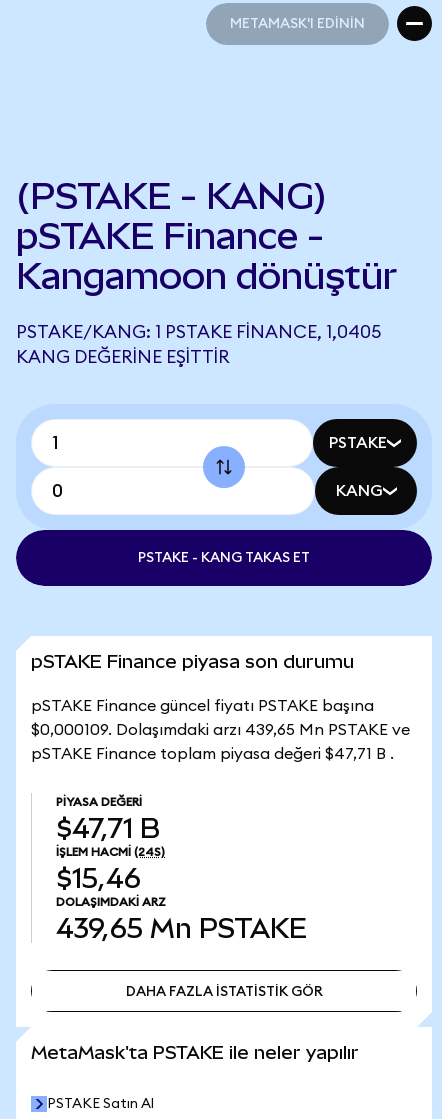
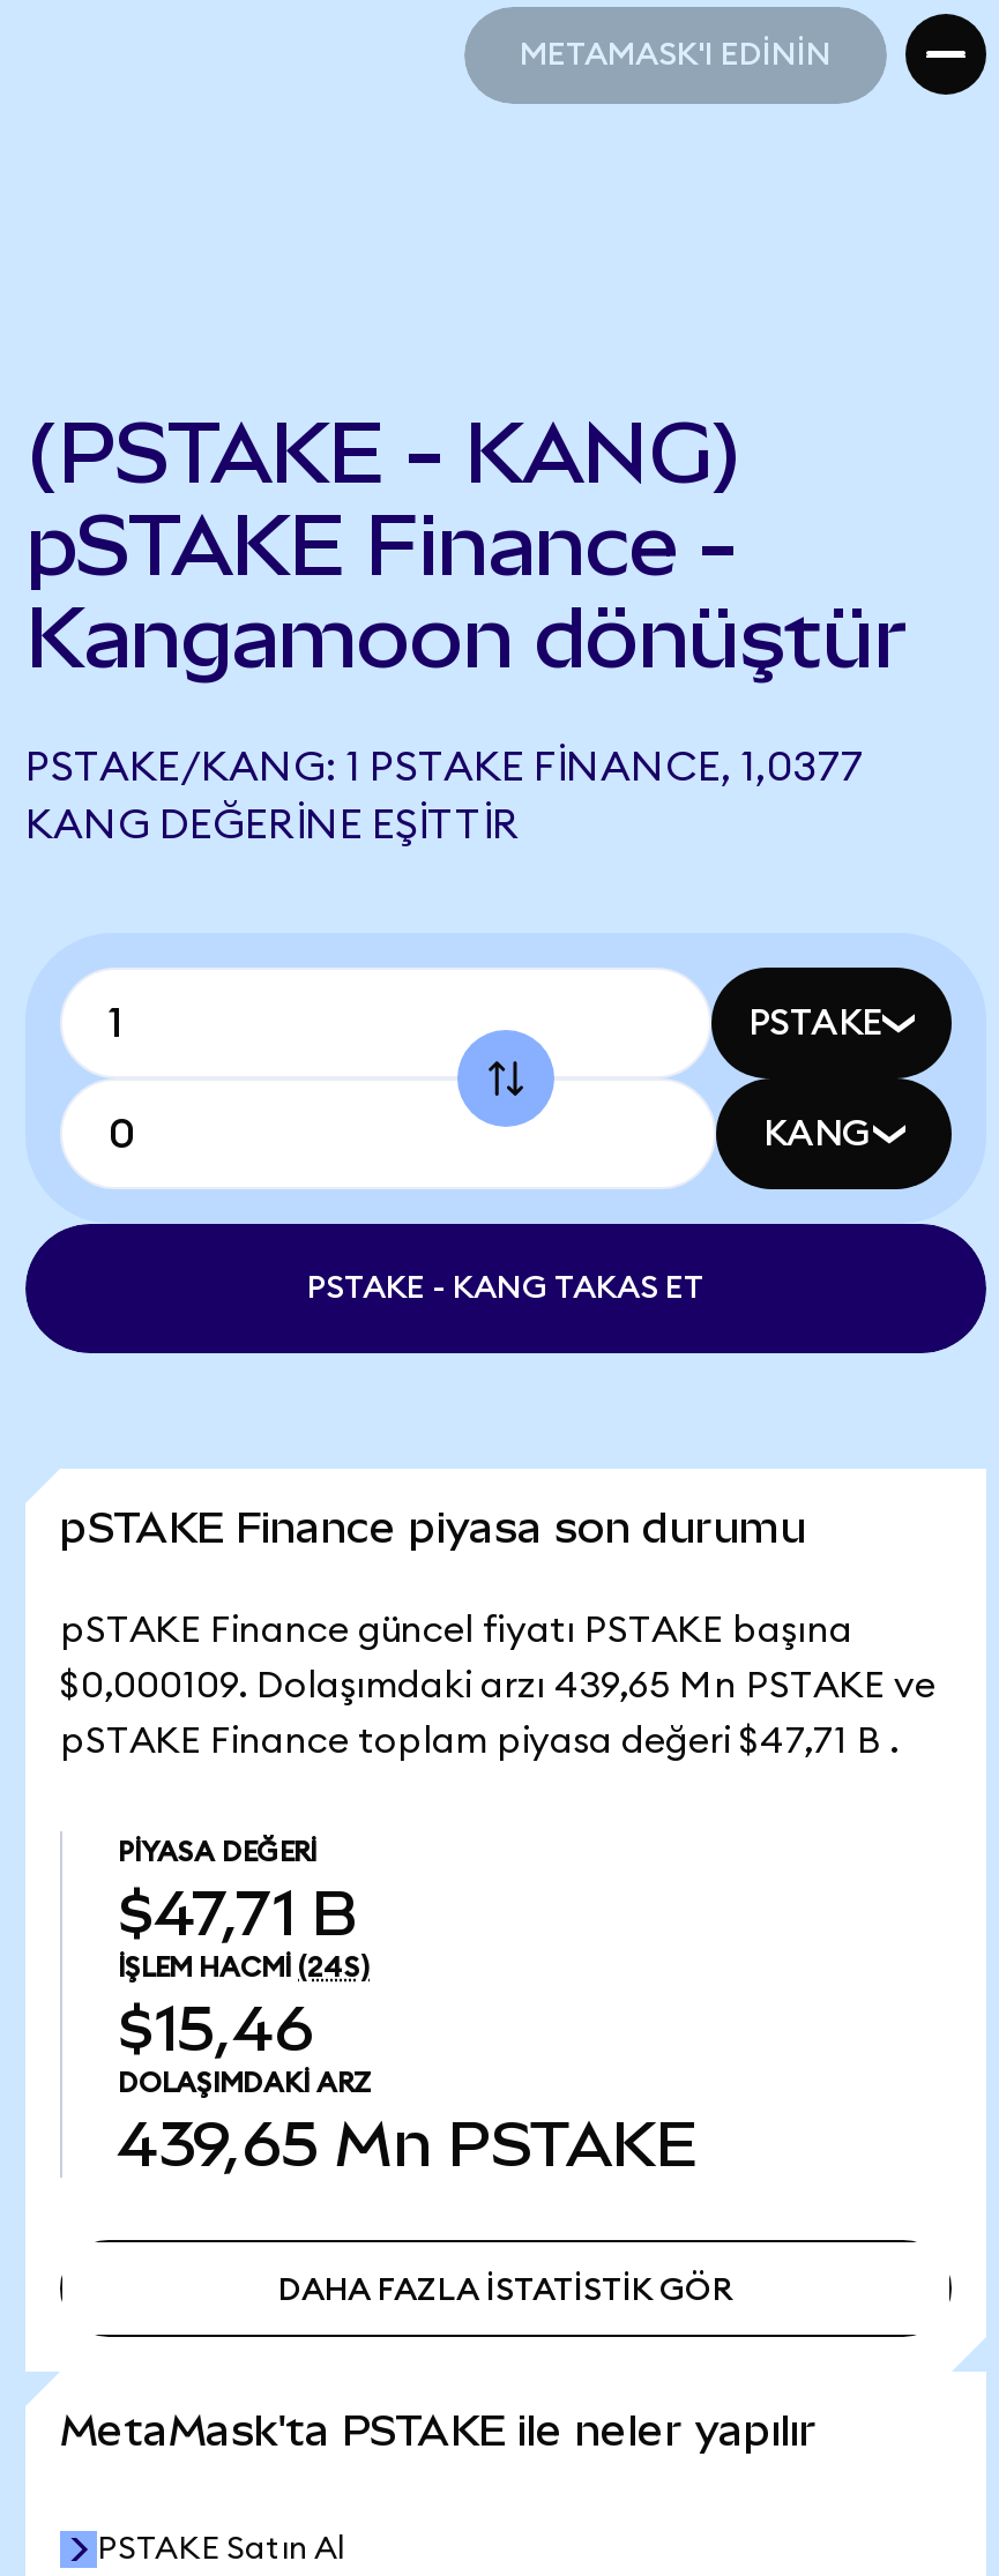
[16,323,381,341] PSTAKE/KANG: 1 PSTAKE FINANCE, 1,0405 -> [25,746,864,787] PSTAKE/KANG: 1 PSTAKE FINANCE, 1,0377

